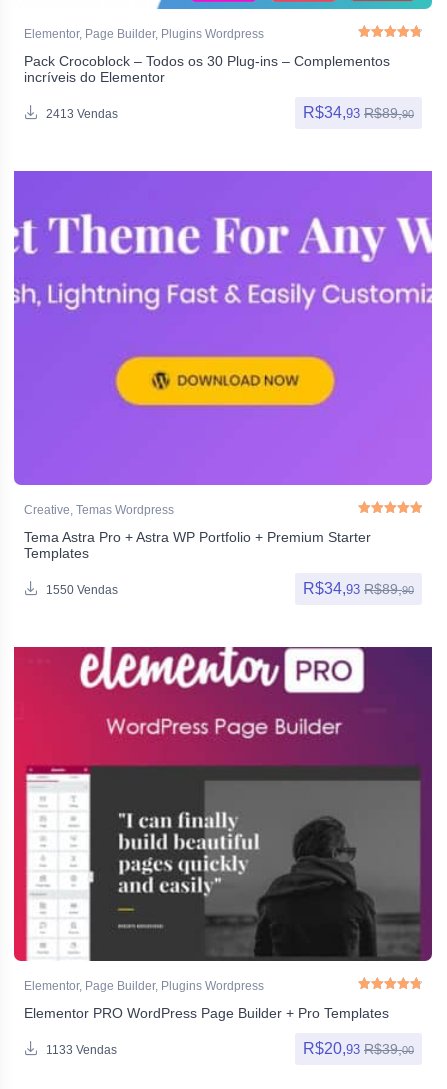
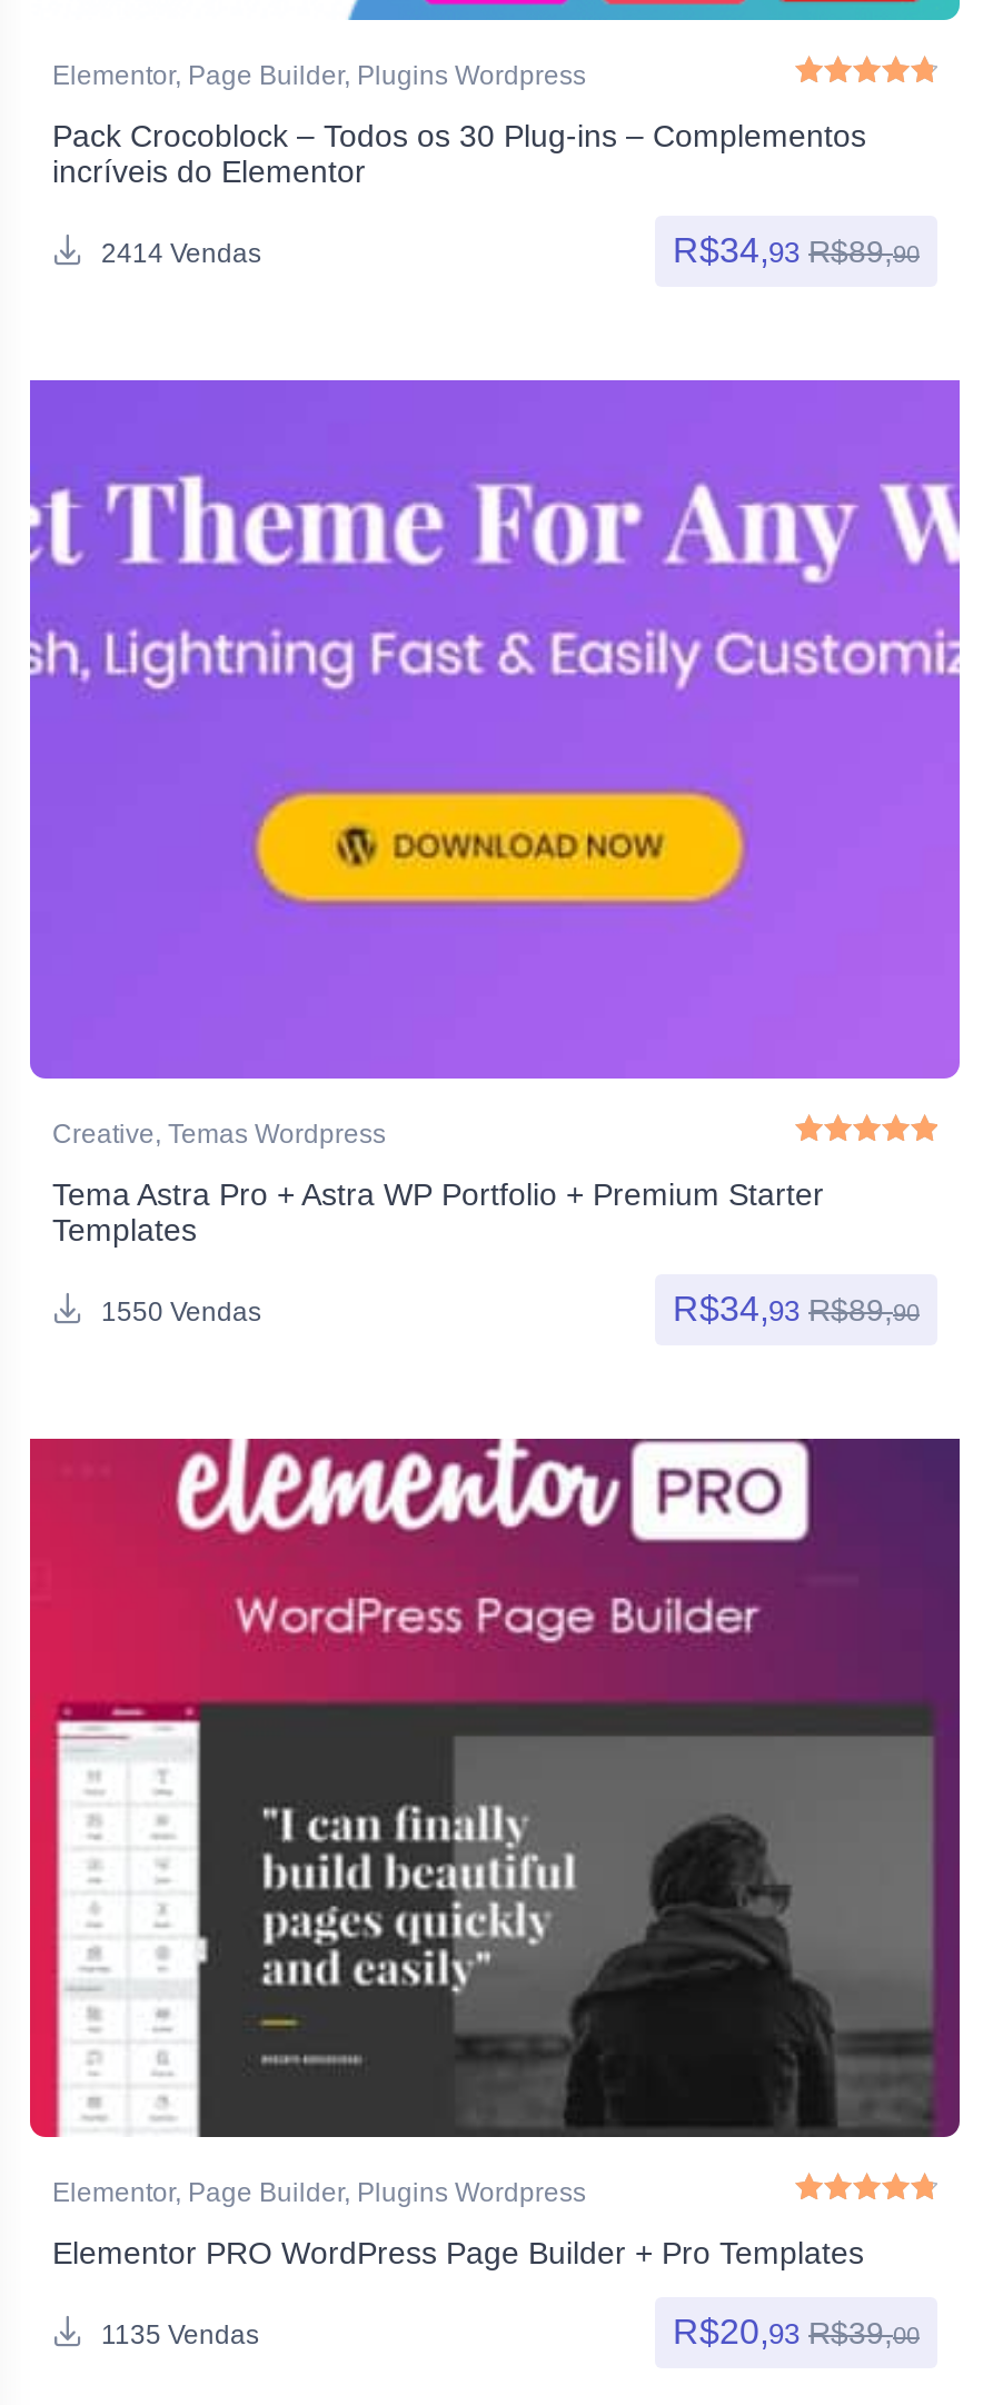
[46,107,118,121] 2413 Vendas -> [101,237,261,269] 2414 Vendas
[46,1043,117,1057] 1133 Vendas -> [101,2319,259,2351] 1135 Vendas

